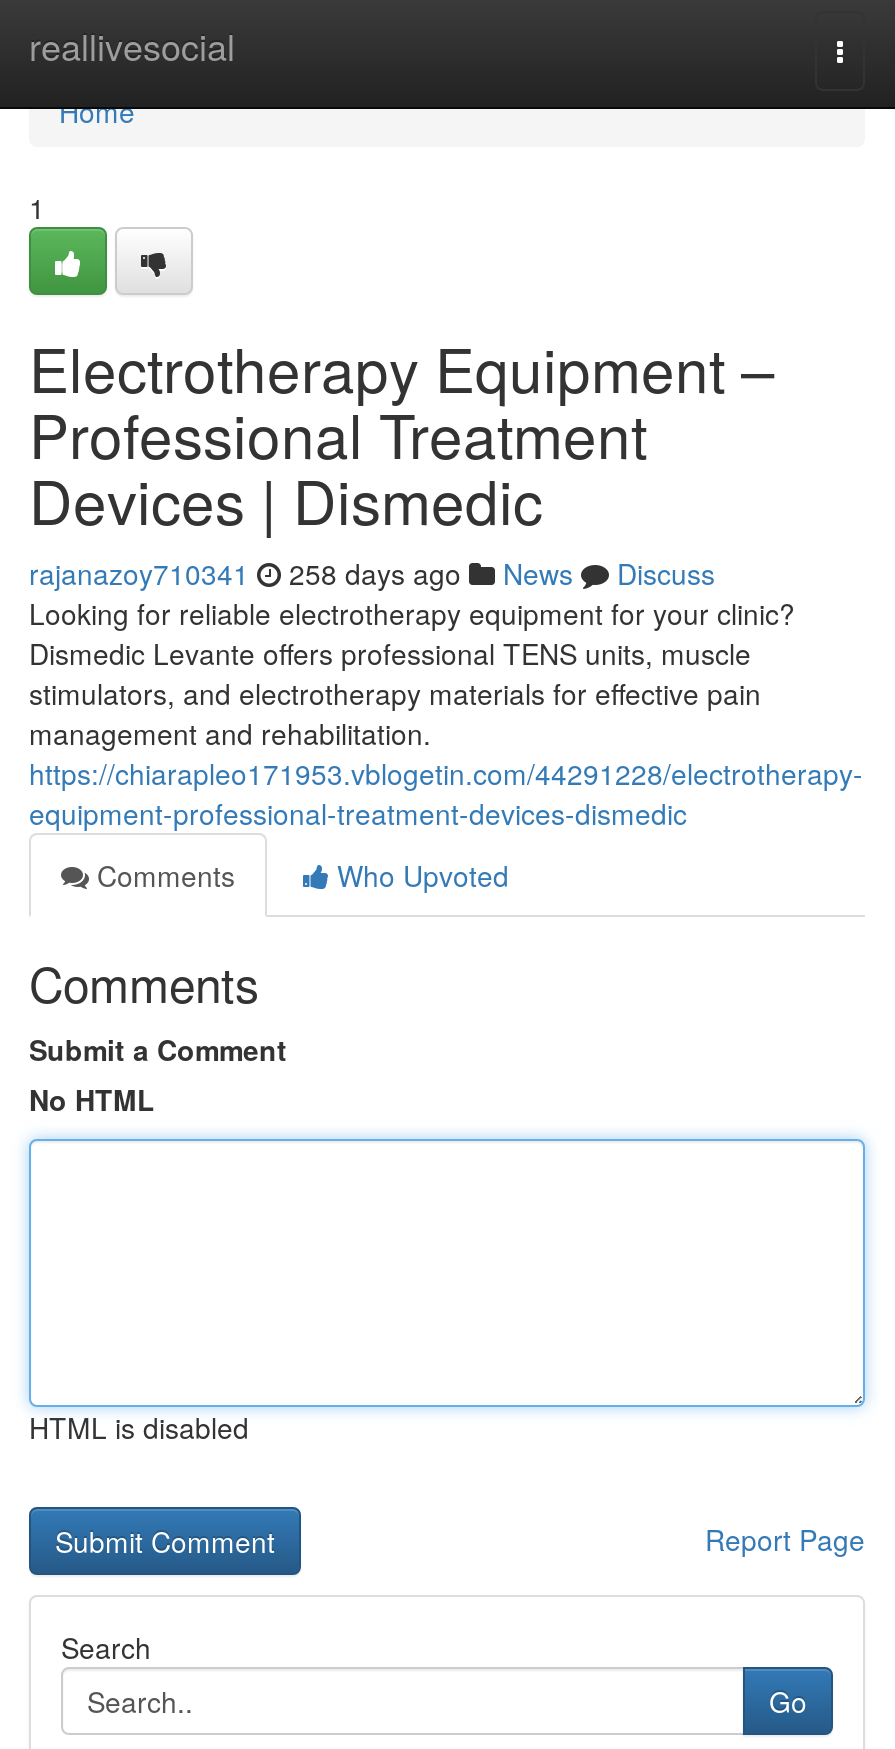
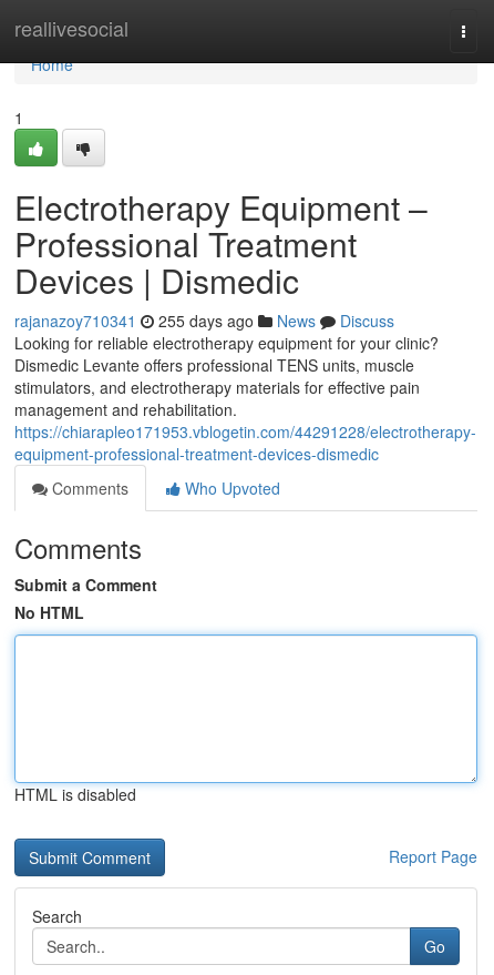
[29,553,715,593] rajanazoy710341 258 days ago News Discuss -> [14,309,394,332] rajanazoy710341 255 days ago News Discuss

